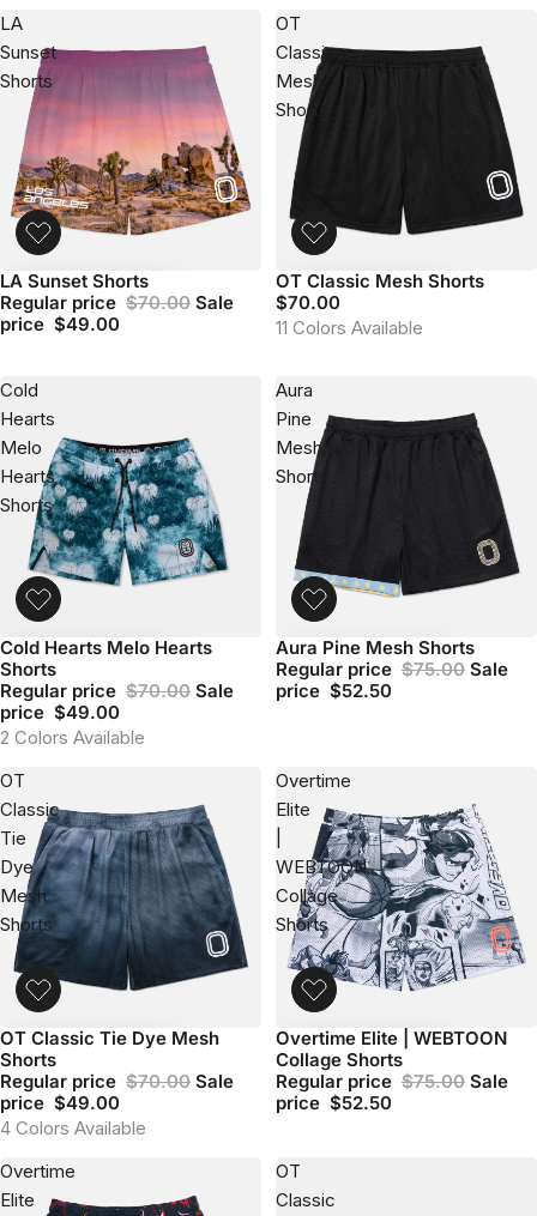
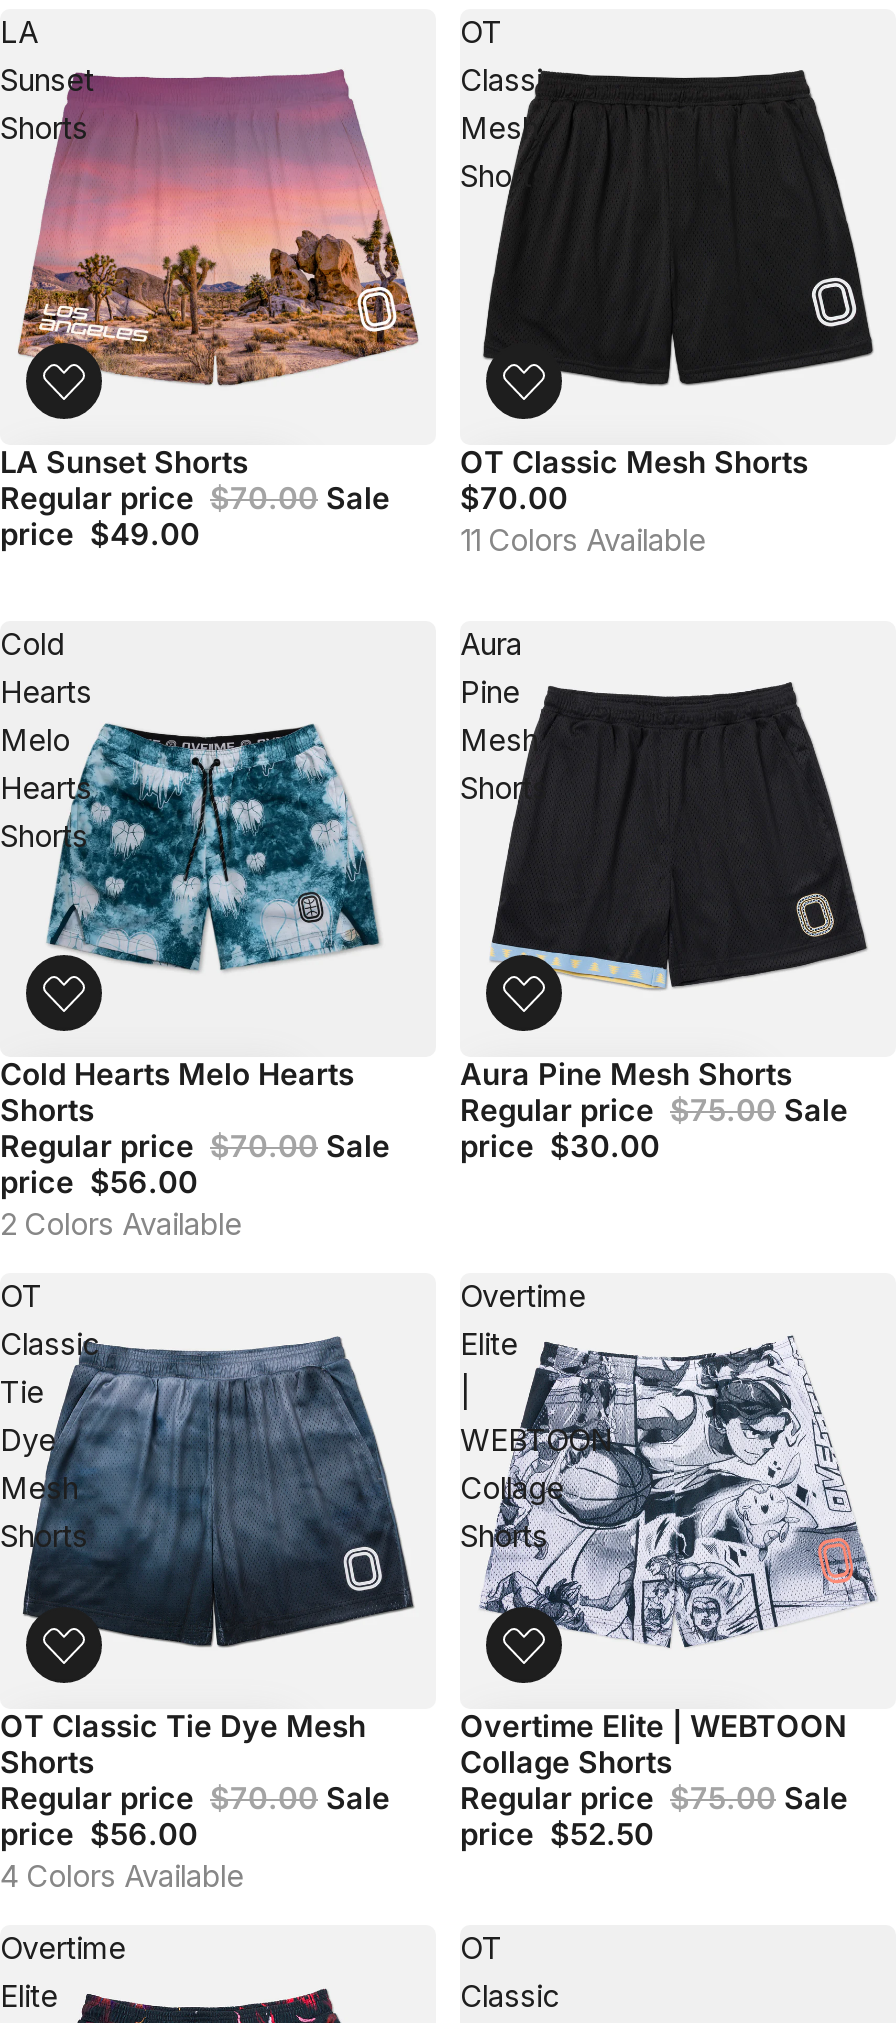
[276,680,392,703] price $52.50 -> [460,1128,660,1166] price $30.00
[0,701,120,724] price $49.00 -> [0,1164,198,1202] price $56.00
[0,1092,120,1115] price $49.00 -> [0,1816,198,1854] price $56.00

